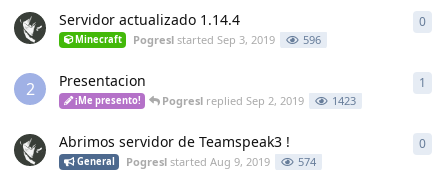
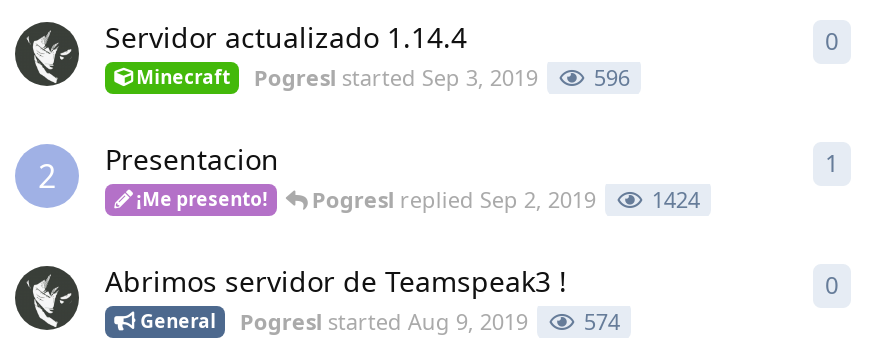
[75,93,356,108] ¡Me presento! Pogresl replied Sep 2, 2019 1423 -> [136,184,700,214] ¡Me presento! Pogresl replied Sep 2, 2019 1424

